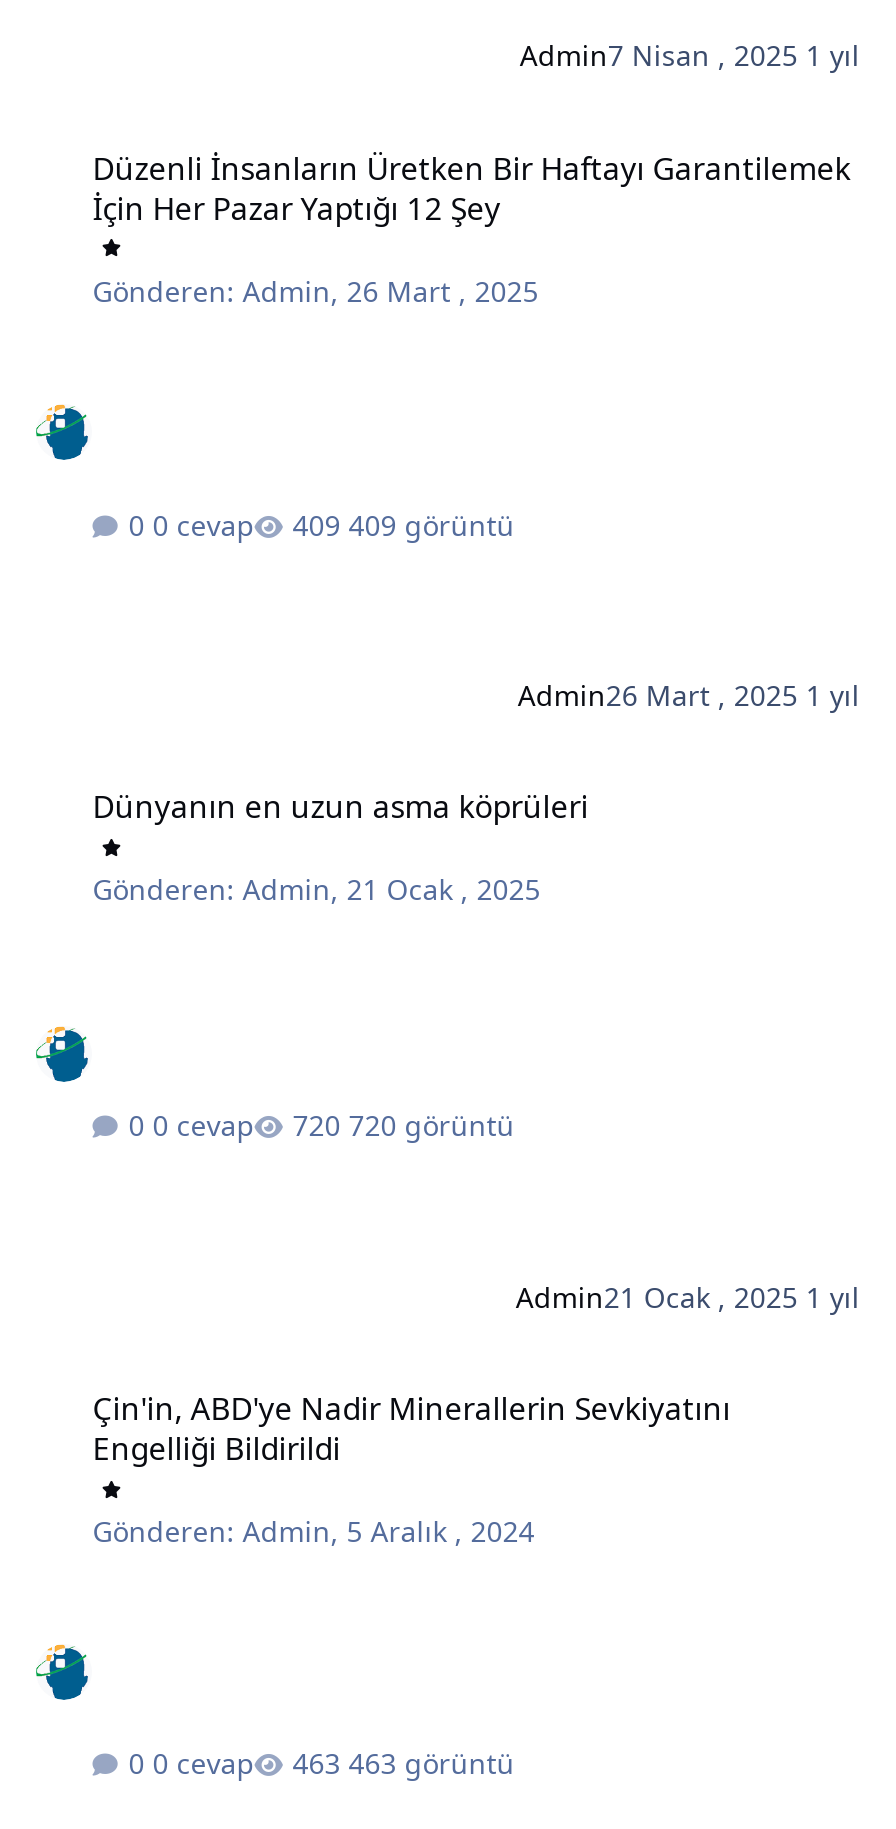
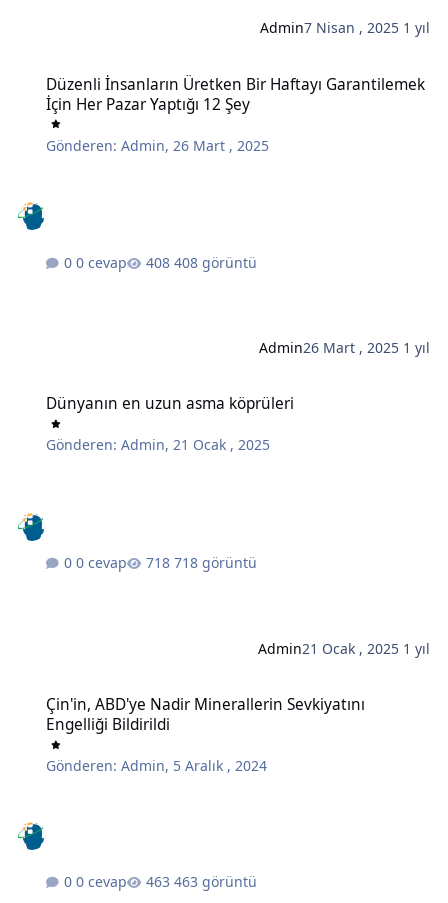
[348,505,514,543] 409 görüntü -> [174,253,257,272] 408 görüntü
[348,1106,514,1144] 720 görüntü -> [174,553,257,572] 718 görüntü

